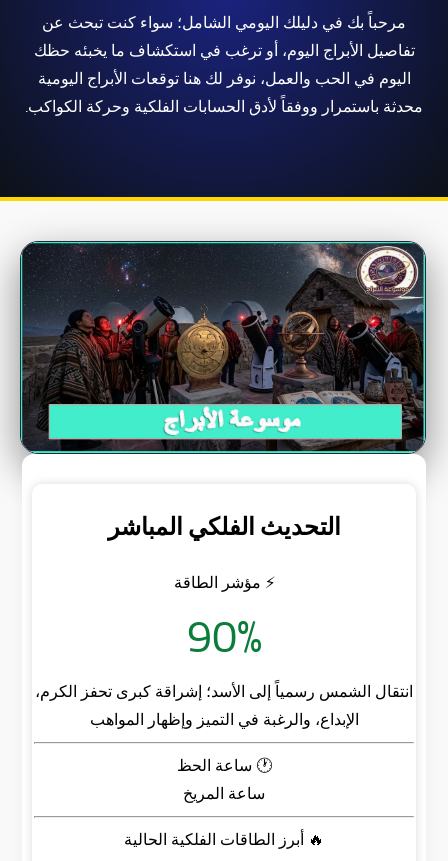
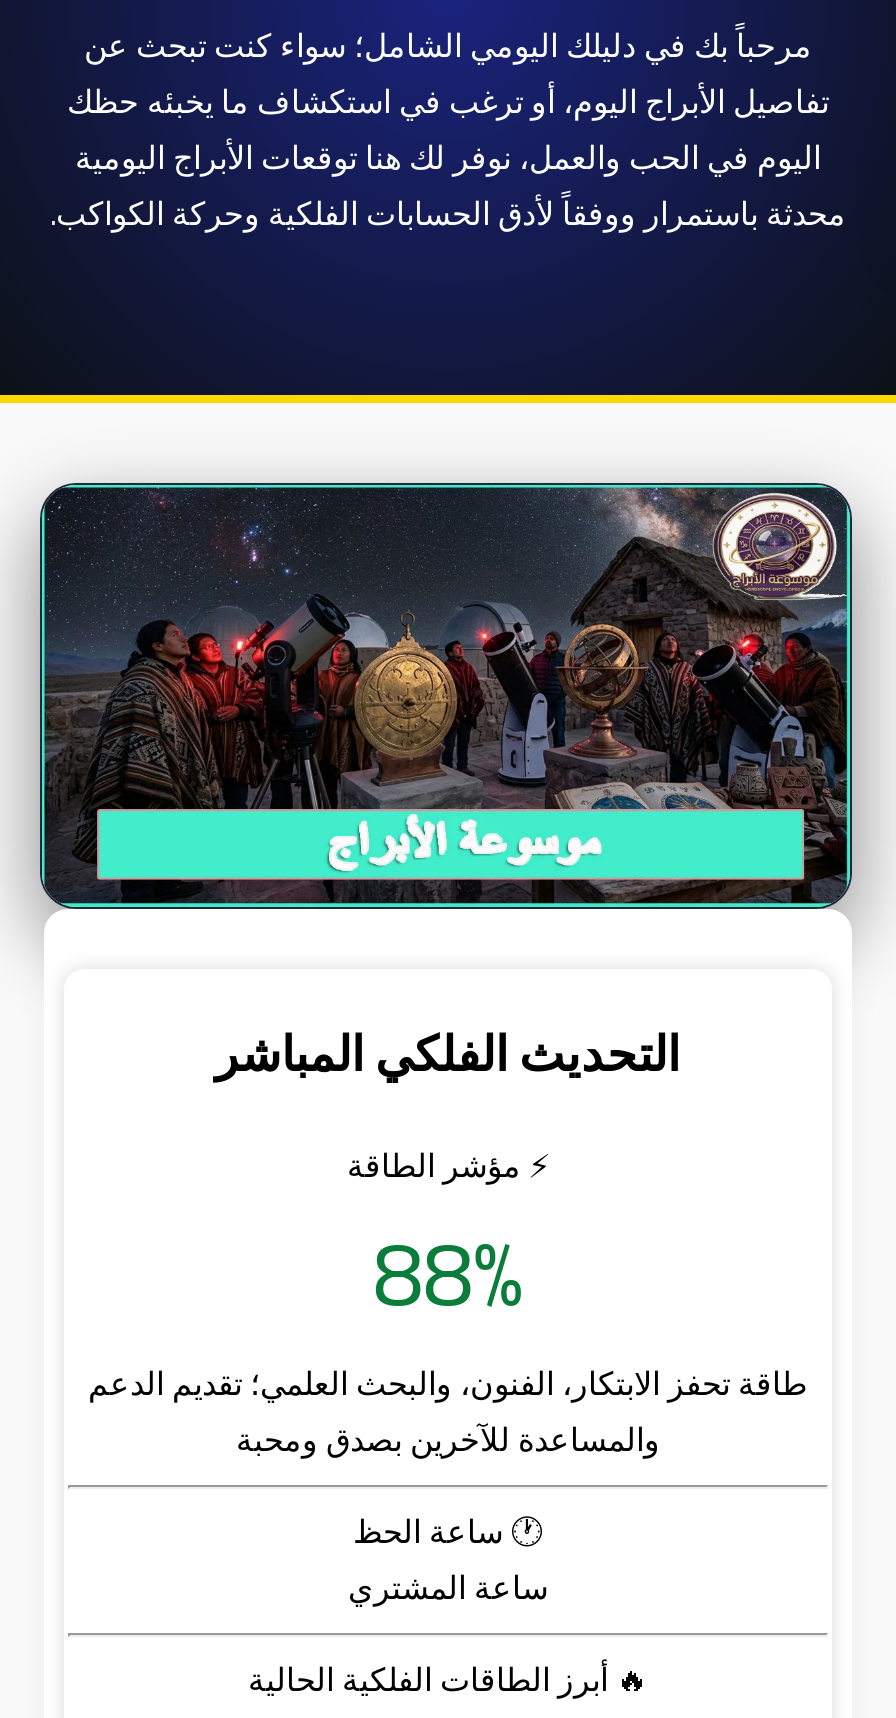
[35,604,413,732] 90% | انتقال الشمس رسمياً إلى الأسد؛ إشراقة كبرى تحفز الكرم، | الإبداع، والرغبة في التميز وإظهار المواهب -> [88,1209,808,1465] 88% | طاقة تحفز الابتكار، الفنون، والبحث العلمي؛ تقديم الدعم | والمساعدة للآخرين بصدق ومحبة
[183,782,265,806] ساعة المريخ -> [348,1565,548,1613] ساعة المشتري

